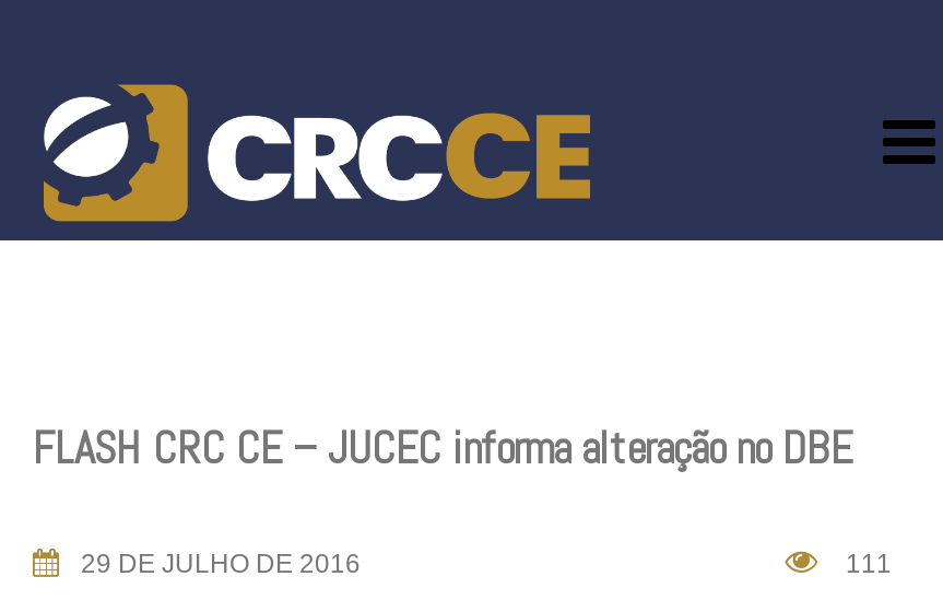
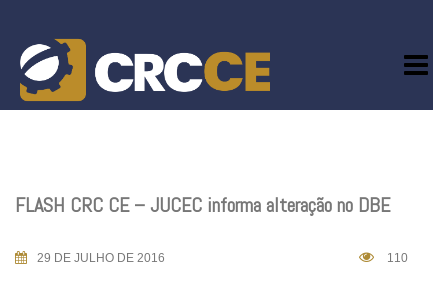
[839,549,892,579] 111 -> [384,251,408,265] 110

